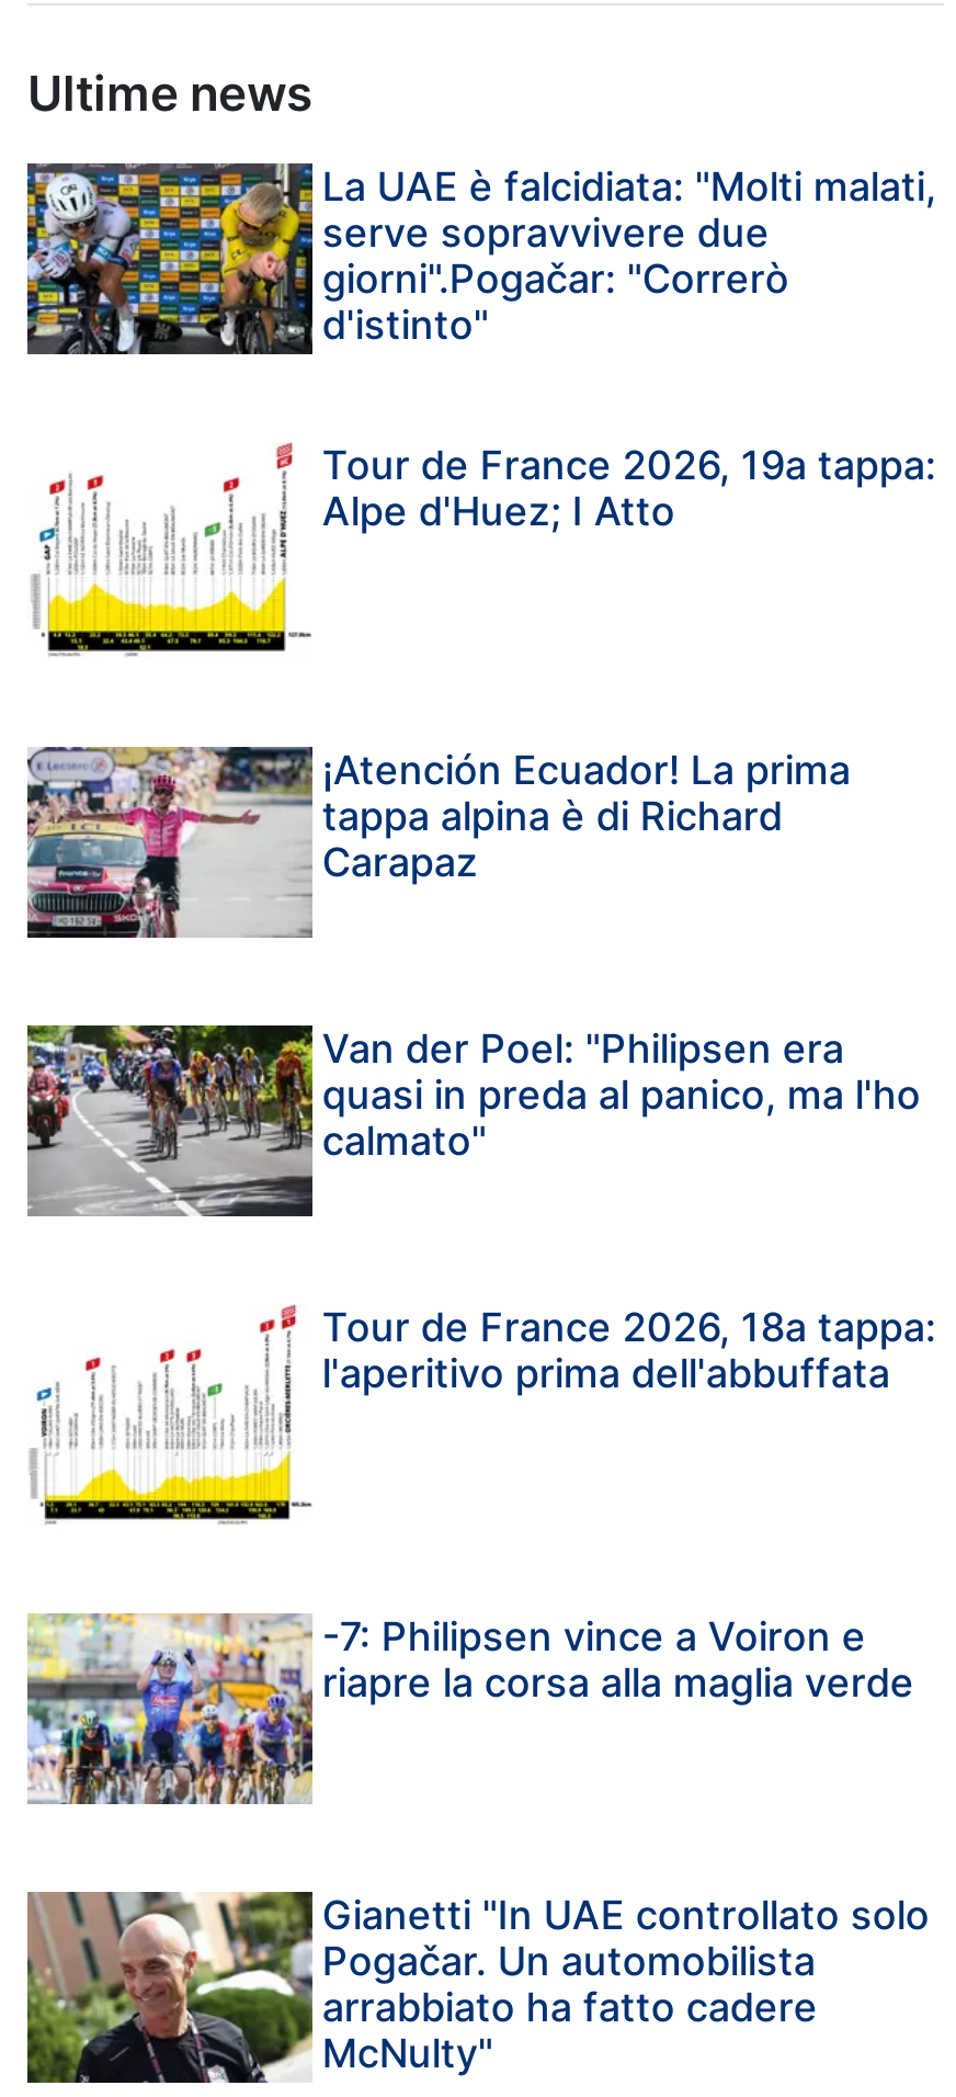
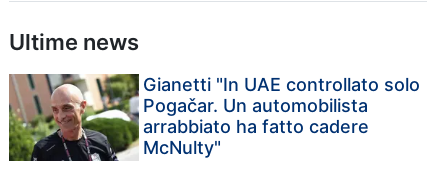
[25,162,936,533] [image] | La UAE è falcidiata: "Molti malati, | serve sopravvivere due | giorni".Pogačar: "Correrò | d'istinto" | Tour de France 2026, 19a tappa: | Alpe d'Huez; I Atto -> none
[32,443,310,656] [image] -> none
[25,746,850,941] [image] | ¡Atención Ecuador! La prima | tappa alpina è di Richard | Carapaz -> none
[25,1022,920,1217] [image] | Van der Poel: "Philipsen era | quasi in preda al panico, ma l'ho | calmato" -> none
[30,1303,936,1524] [image] | Tour de France 2026, 18a tappa: | l'aperitivo prima dell'abbuffata -> none
[25,1612,914,1807] [image] | -7: Philipsen vince a Voiron e | riapre la corsa alla maglia verde -> none

